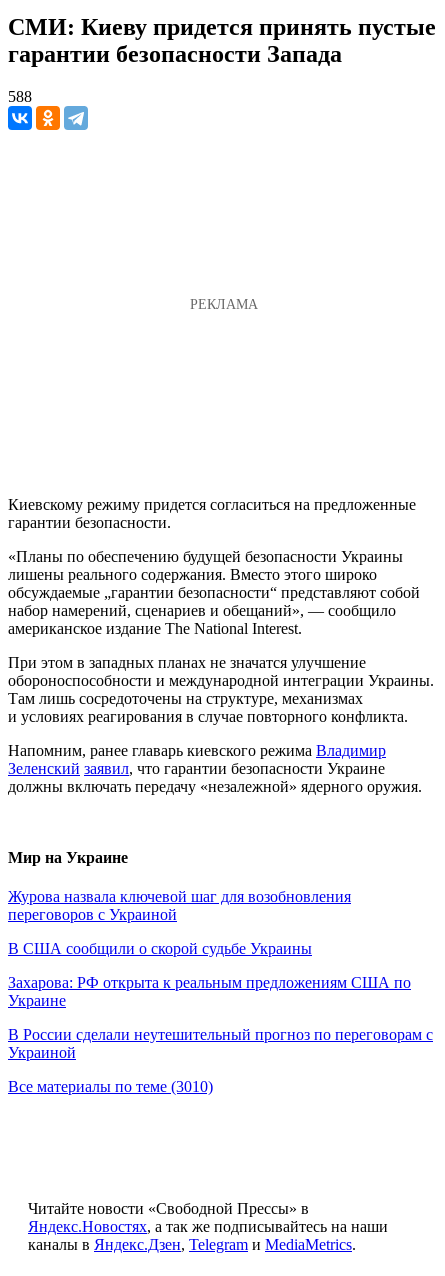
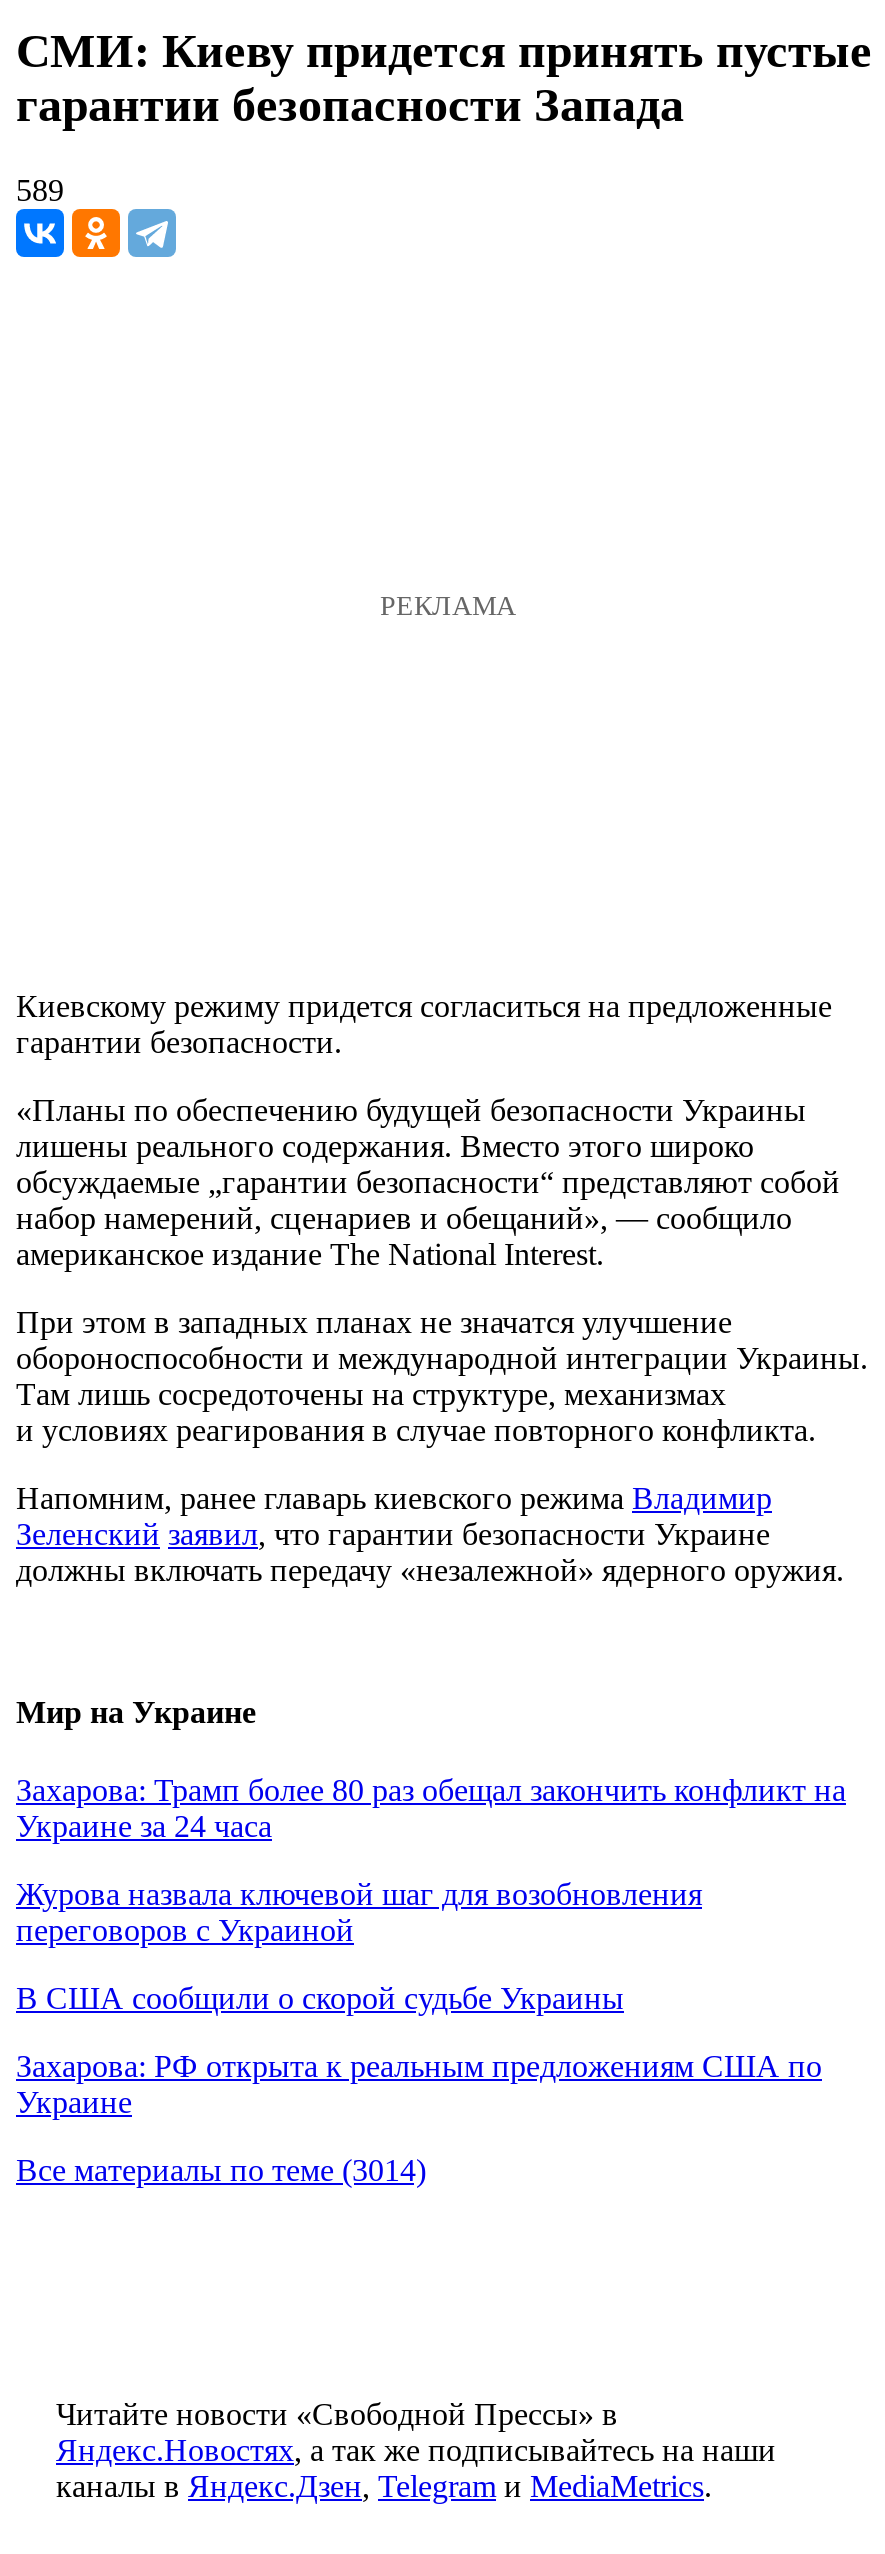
[8,88,32,105] 588 -> [16,173,64,207] 589
none -> [16,1774,846,1844] Захарова: Трамп более 80 раз обещал закончить конфликт на | Украине за 24 часа
moved [8,888,411,1009] -> [16,1878,822,2120]: Журова назвала ключевой шаг для возобновления | переговоров с Украиной | В США сообщили о скорой судьбе Украины | Захарова: РФ открыта к реальным предложениям США по | Украине
[8,1026,433,1095] В России сделали неутешительный прогноз по переговорам с | Украиной | Все материалы по теме (3010) -> [16,2154,426,2188] Все материалы по теме (3014)

